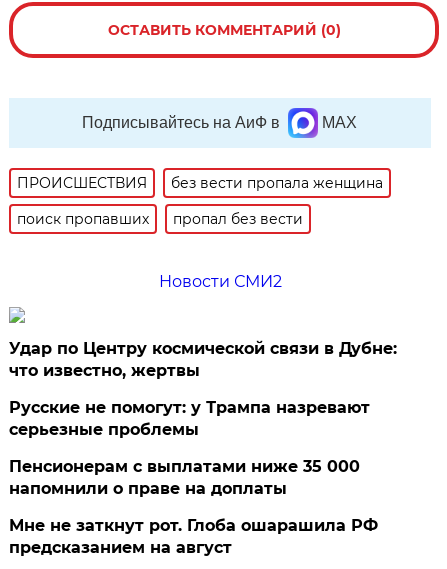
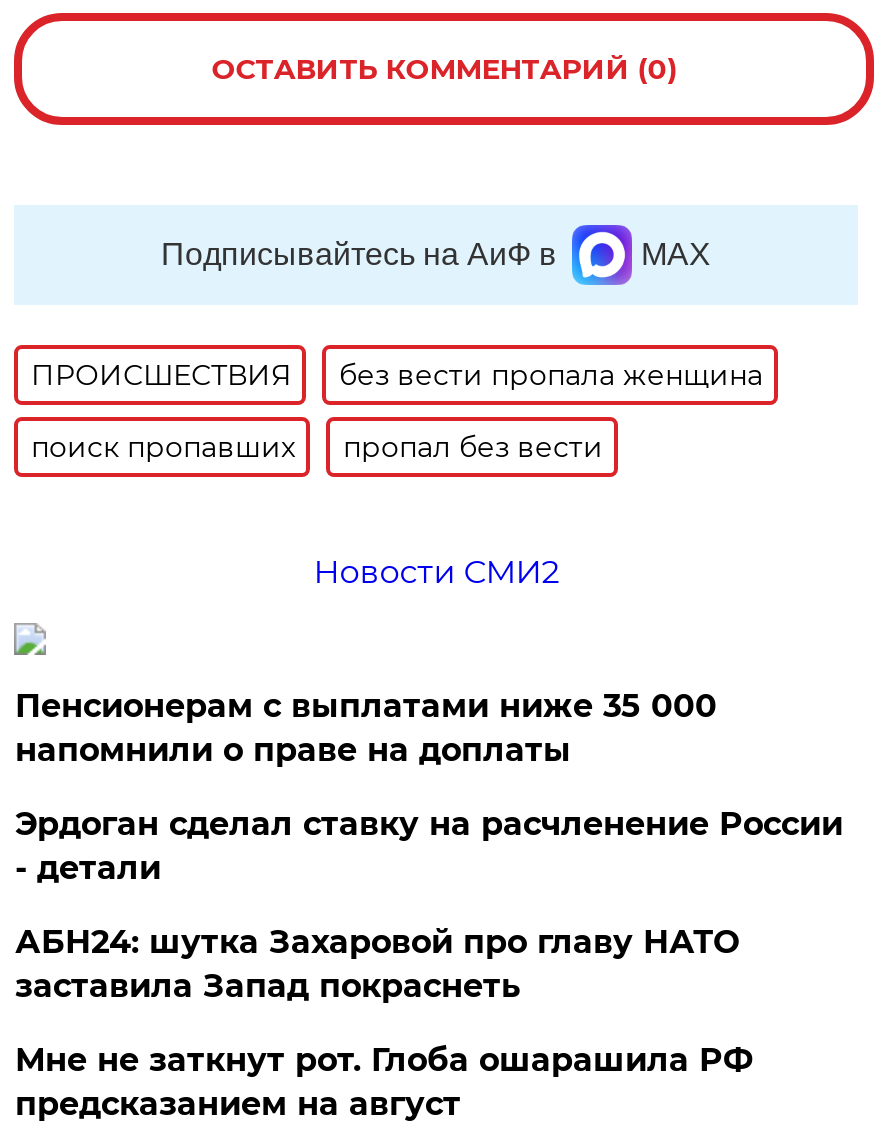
[9,339,397,439] Удар по Центру космической связи в Дубне: | что известно, жертвы | Русские не помогут: у Трампа назревают | серьезные проблемы -> none
moved [9,457,360,498] -> [15,687,717,769]: Пенсионерам с выплатами ниже 35 000 | напомнили о праве на доплаты
none -> [15,805,843,1005] Эрдоган сделал ставку на расчленение России | - детали | АБН24: шутка Захаровой про главу НАТО | заставила Запад покраснеть

